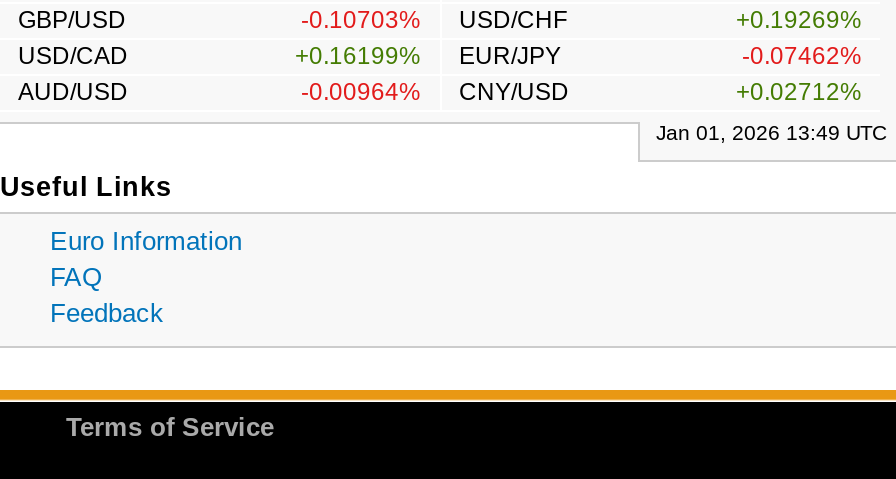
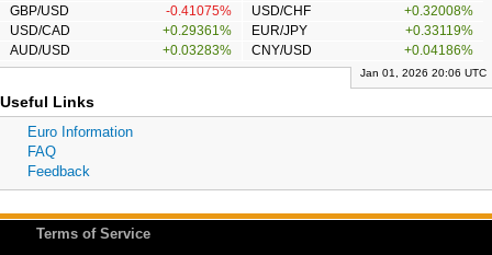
[301,6,567,34] -0.10703% USD/CHF -> [165,3,311,19] -0.41075% USD/CHF
[736,6,862,34] +0.19269% -> [404,3,473,19] +0.32008%
[295,42,561,70] +0.16199% EUR/JPY -> [162,23,308,38] +0.29361% EUR/JPY
[742,42,862,70] -0.07462% -> [405,23,473,38] +0.33119%
[301,78,569,106] -0.00964% CNY/USD -> [162,43,312,58] +0.03283% CNY/USD
[736,78,862,106] +0.02712% -> [404,43,473,58] +0.04186%
[656,122,886,144] Jan 01, 2026 13:49 UTC -> [360,67,487,79] Jan 01, 2026 20:06 UTC

